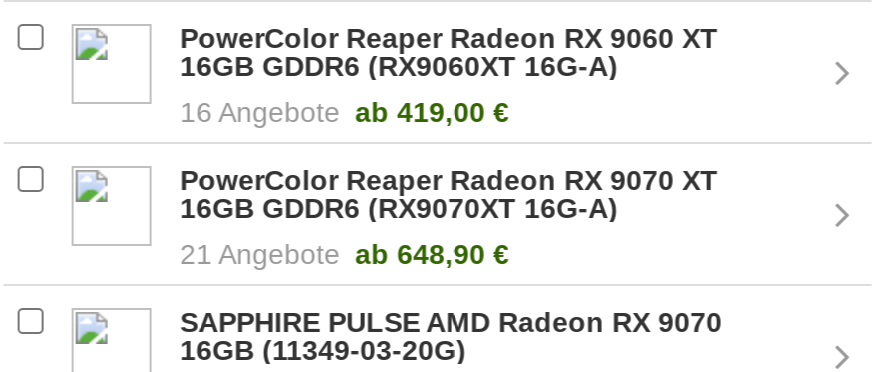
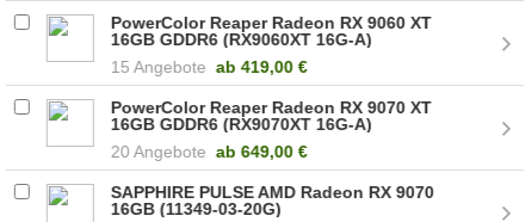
[180,96,509,128] 16 Angebote ab 419,00 € -> [111,57,307,76] 15 Angebote ab 419,00 €
[180,238,509,270] 21 Angebote ab 648,90 € -> [111,142,307,161] 20 Angebote ab 649,00 €

